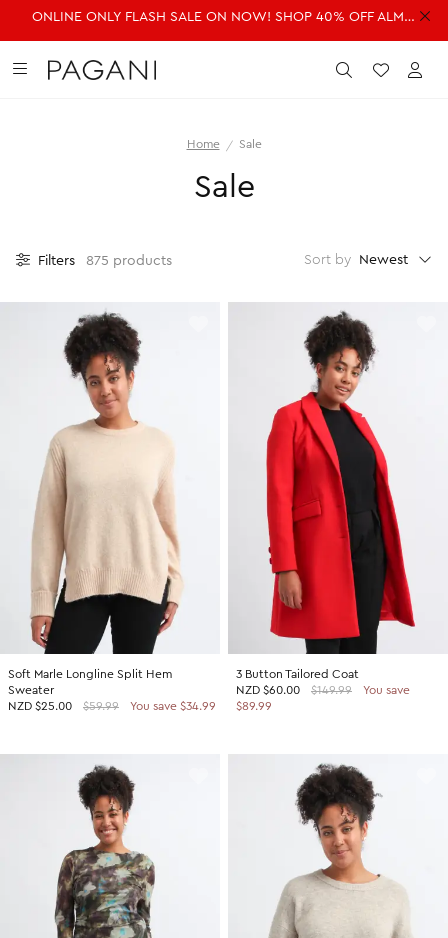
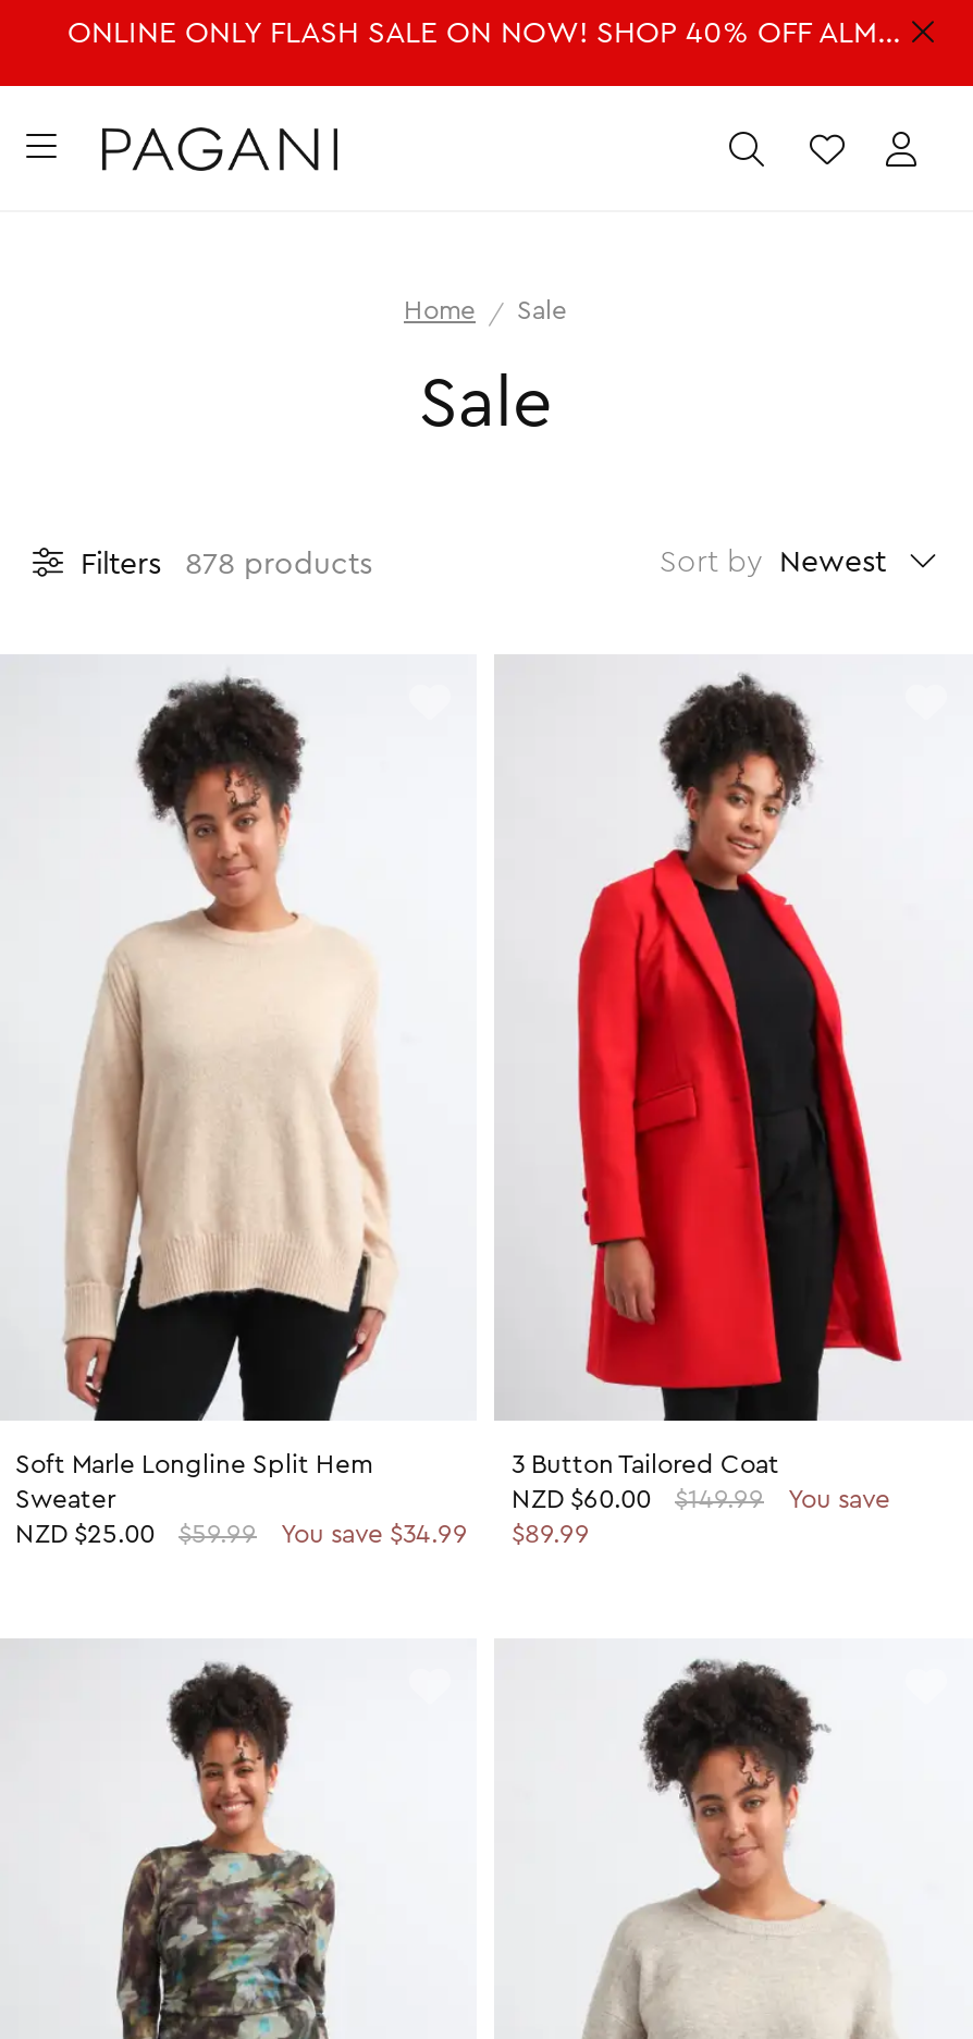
[38,254,172,268] Filters 875 products -> [81,550,372,581] Filters 878 products

